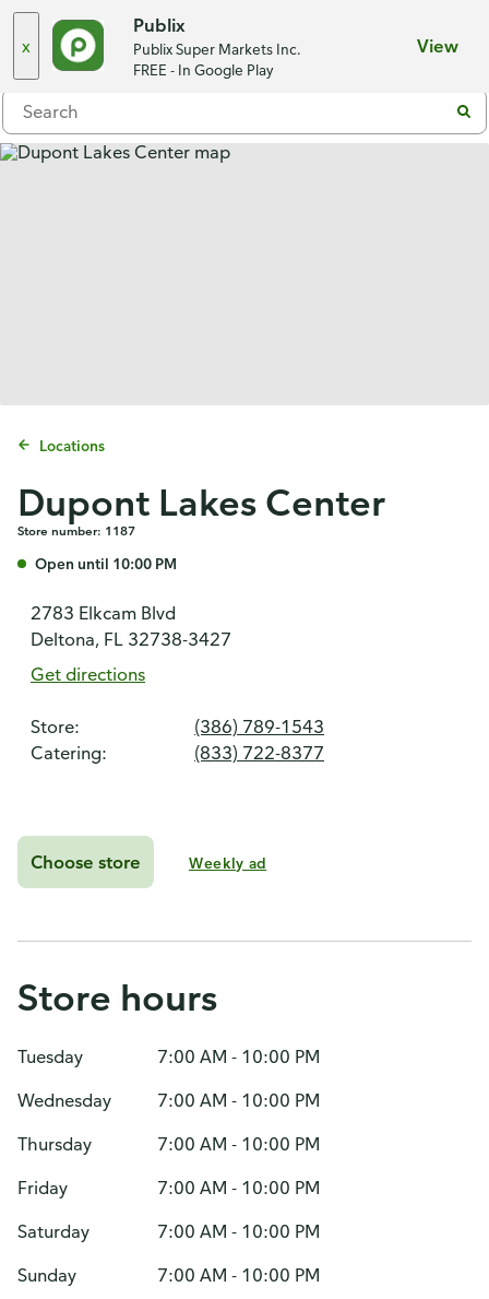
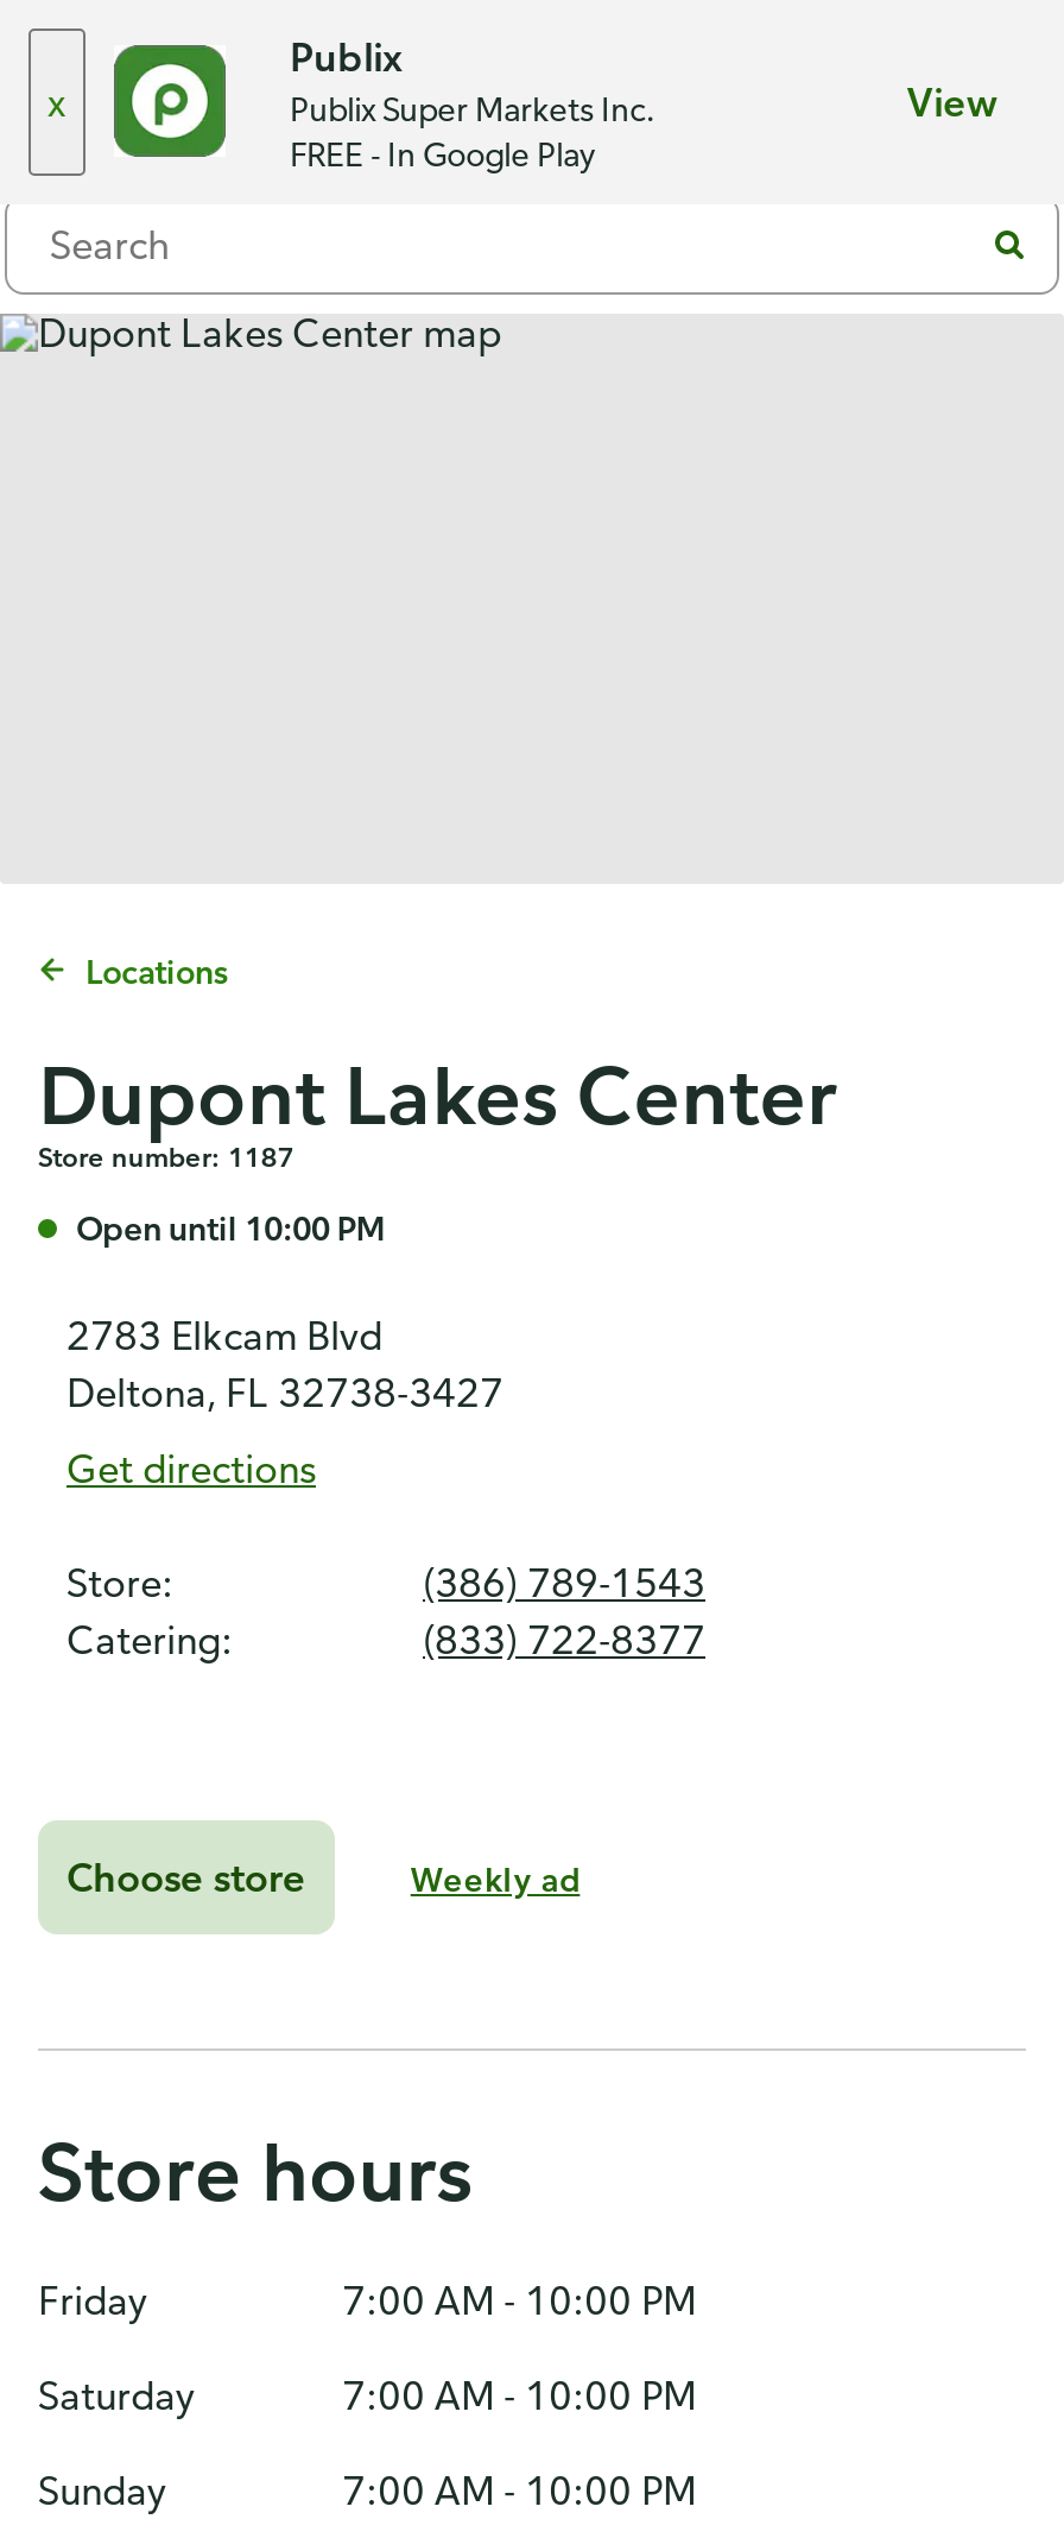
[17,1046,320,1155] Tuesday | 7:00 AM - 10:00 PM | Wednesday | 7:00 AM - 10:00 PM | Thursday | 7:00 AM - 10:00 PM -> none

